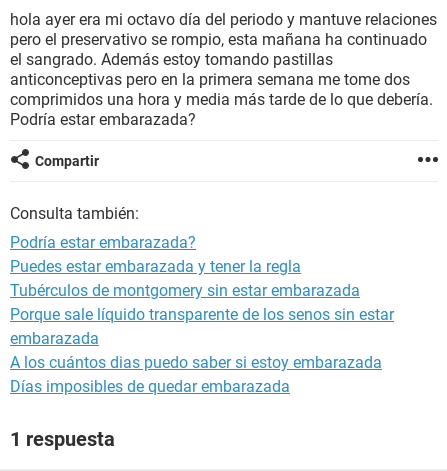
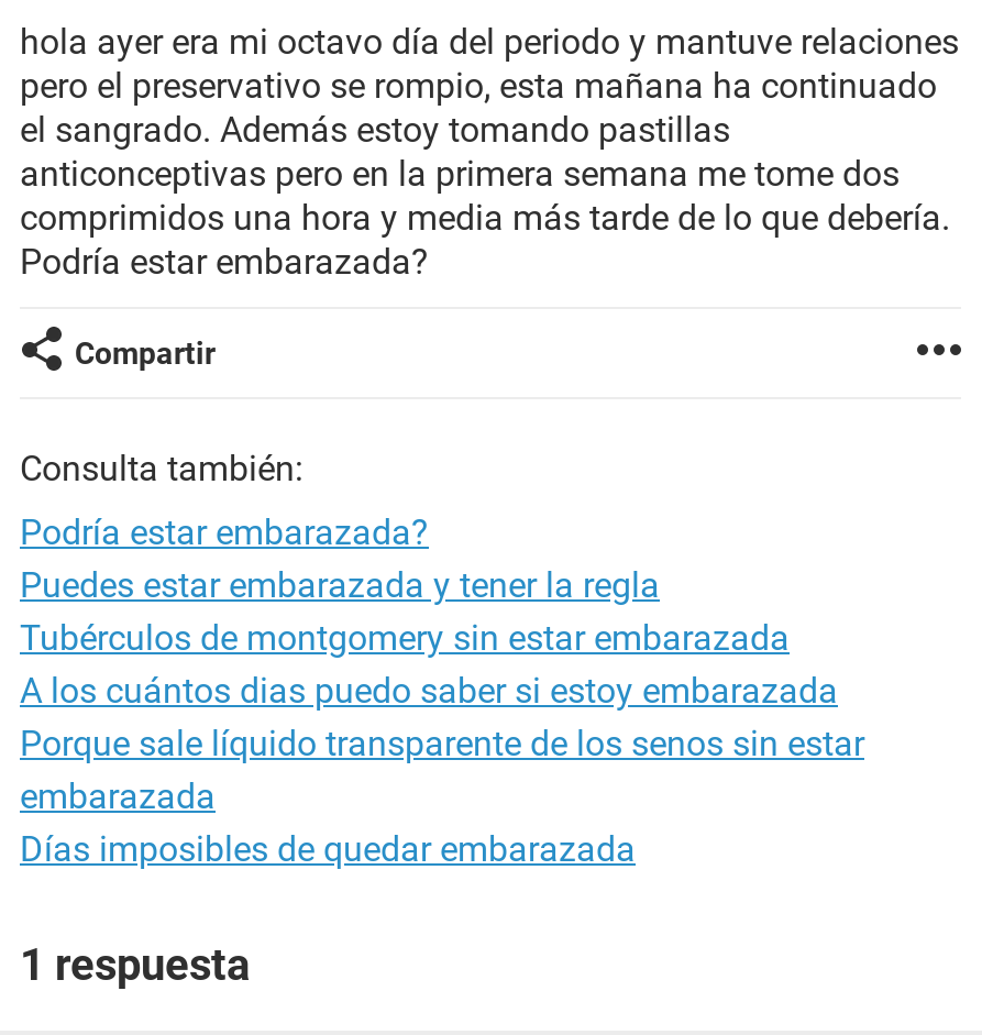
moved [10,305,394,348] -> [20,723,864,817]: Porque sale líquido transparente de los senos sin estar | embarazada
moved [10,353,382,372] -> [20,670,838,712]: A los cuántos dias puedo saber si estoy embarazada

